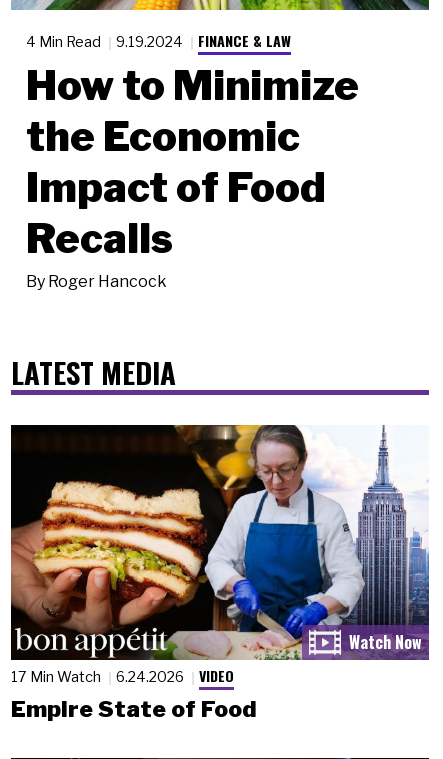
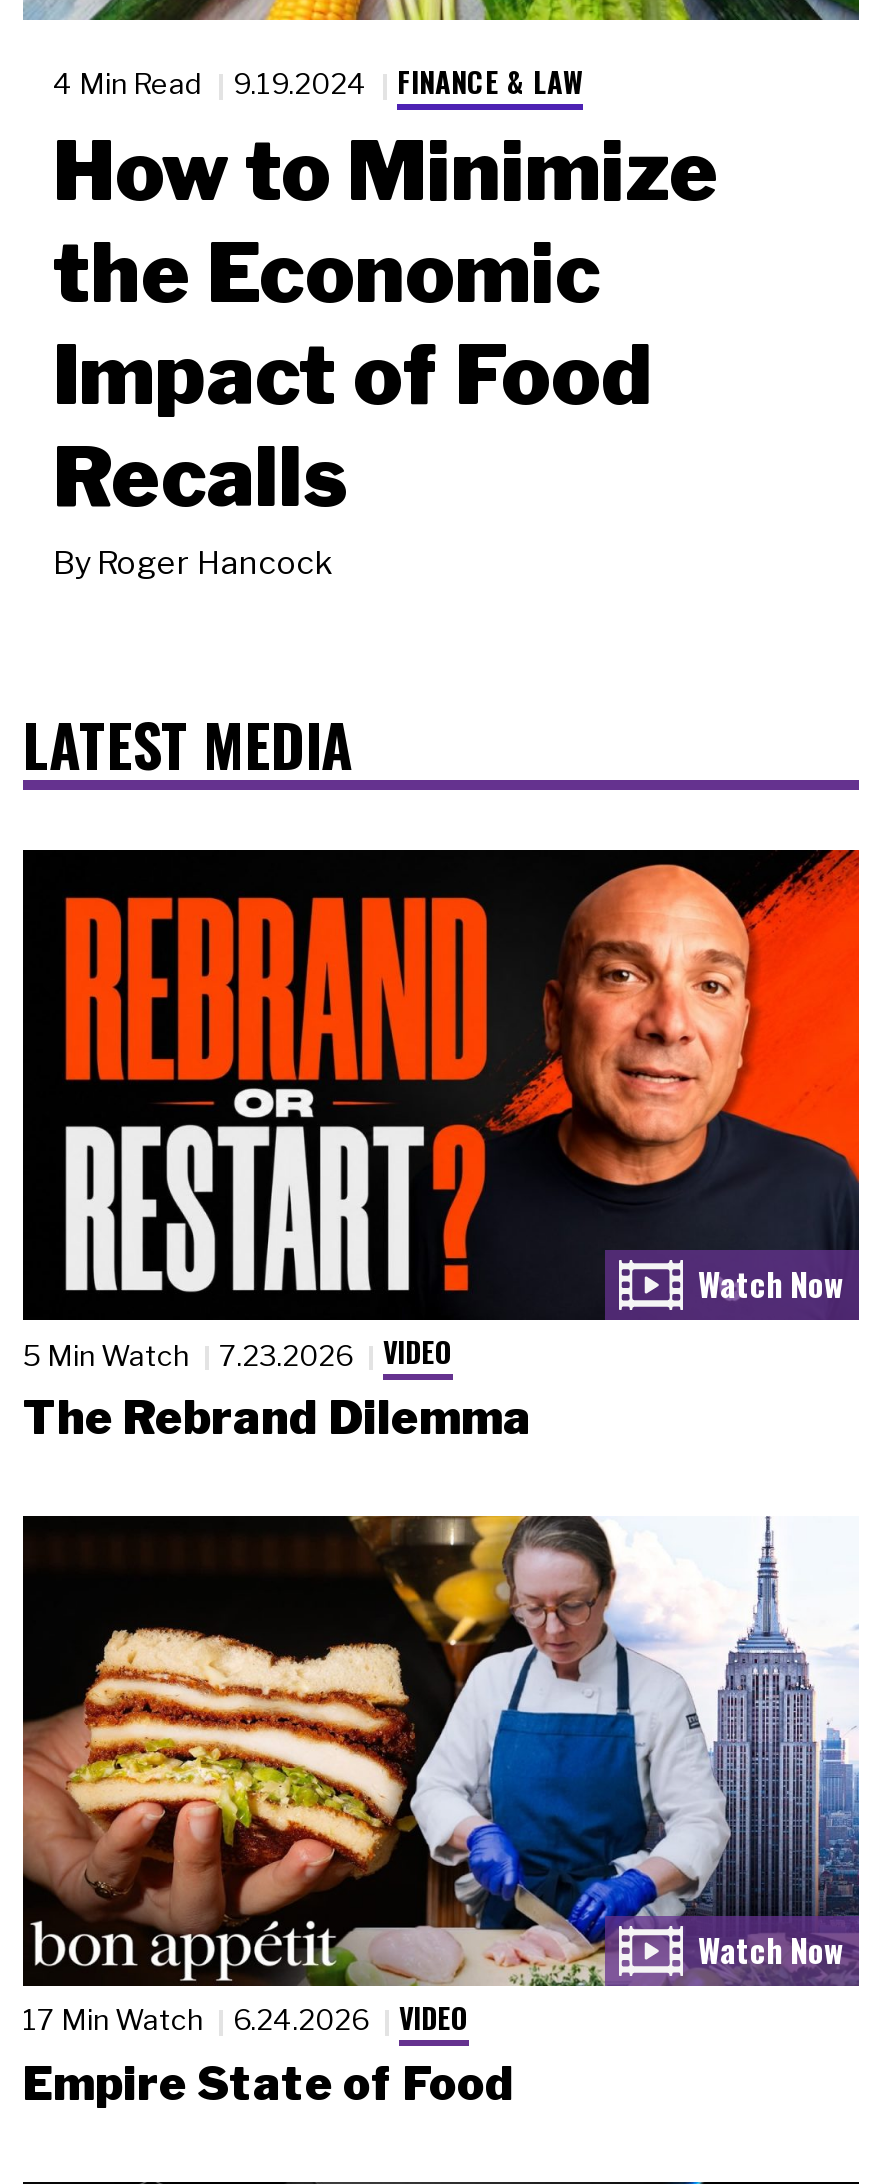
none -> [21,848,861,1446] [image] | 5 Min Watch | 7.23.2026 | VIDEO | The Rebrand Dilemma

